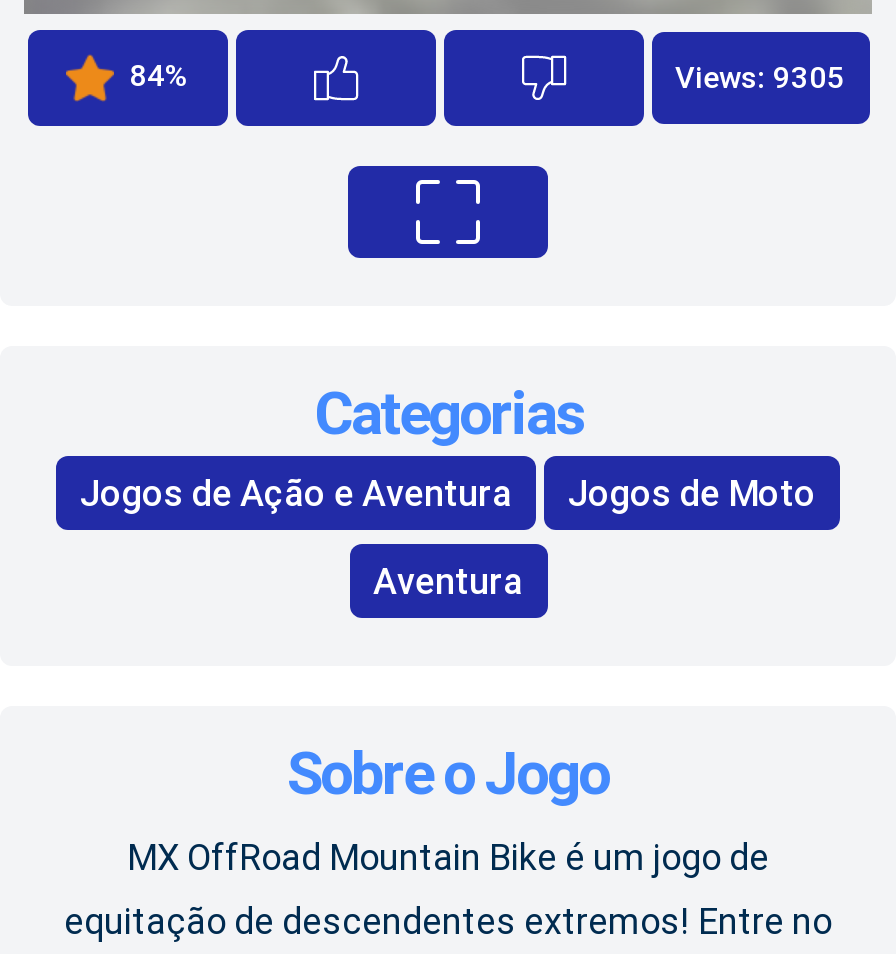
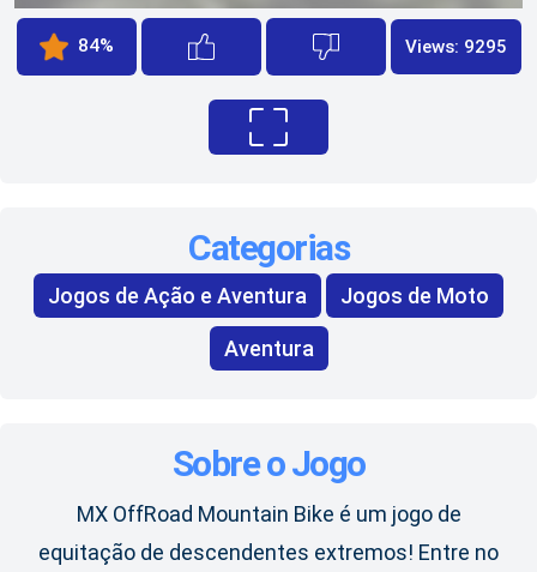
[675,60,845,96] Views: 9305 -> [405,36,506,58] Views: 9295

